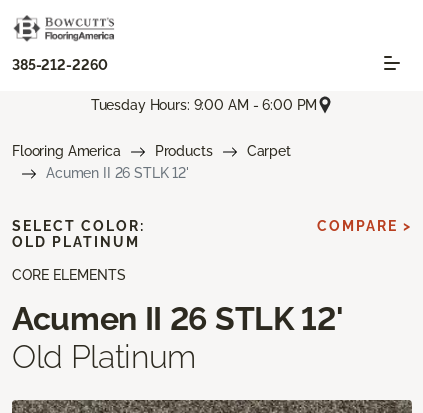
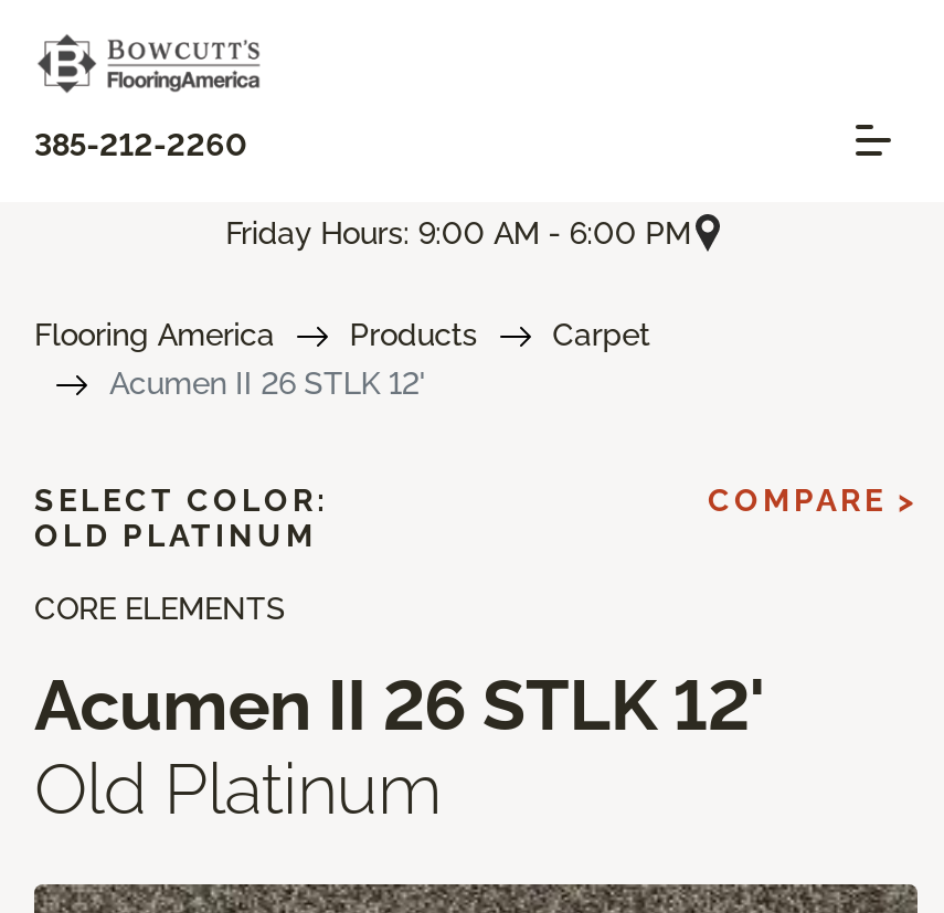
[91,97,317,113] Tuesday Hours: 9:00 AM - 6:00 PM -> [226,215,691,250] Friday Hours: 9:00 AM - 6:00 PM

